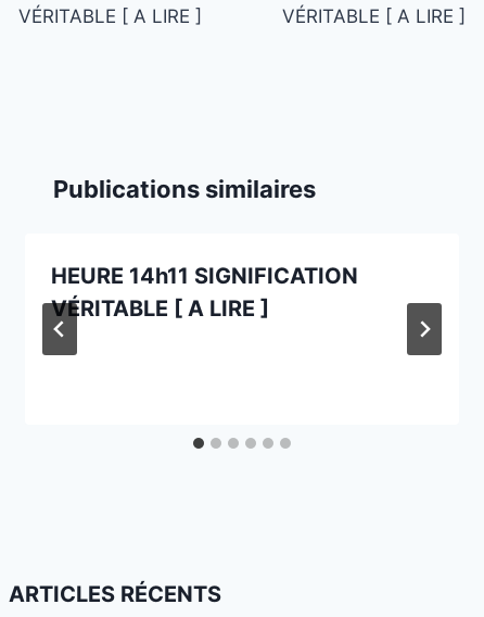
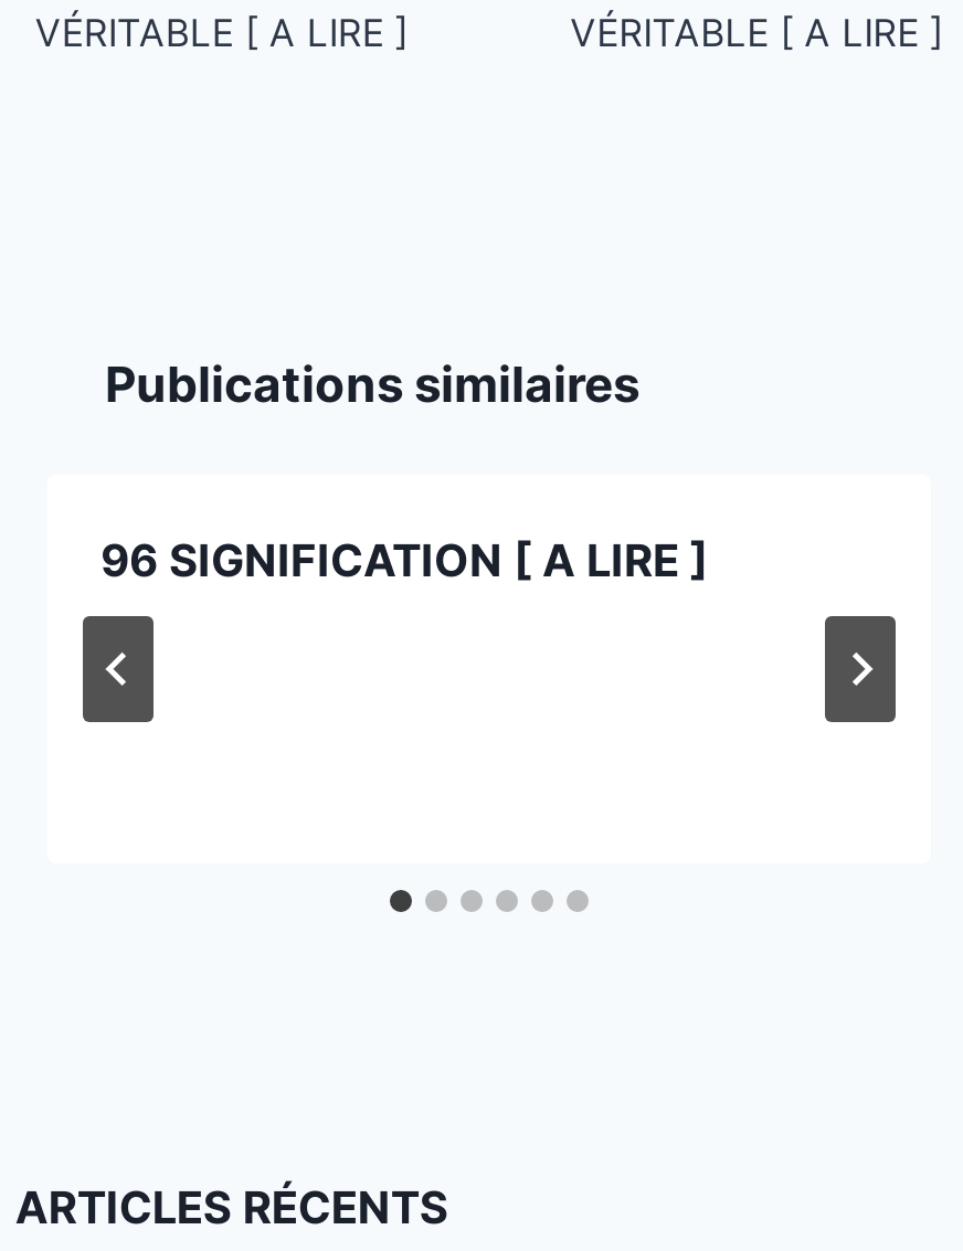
[51,262,358,321] HEURE 14h11 SIGNIFICATION | VÉRITABLE [ A LIRE ] -> [100,533,708,586] 96 SIGNIFICATION [ A LIRE ]

